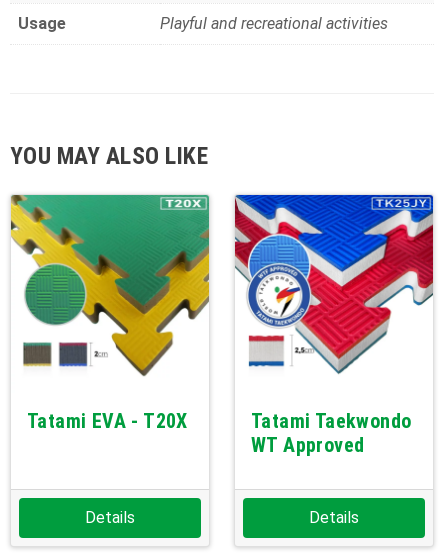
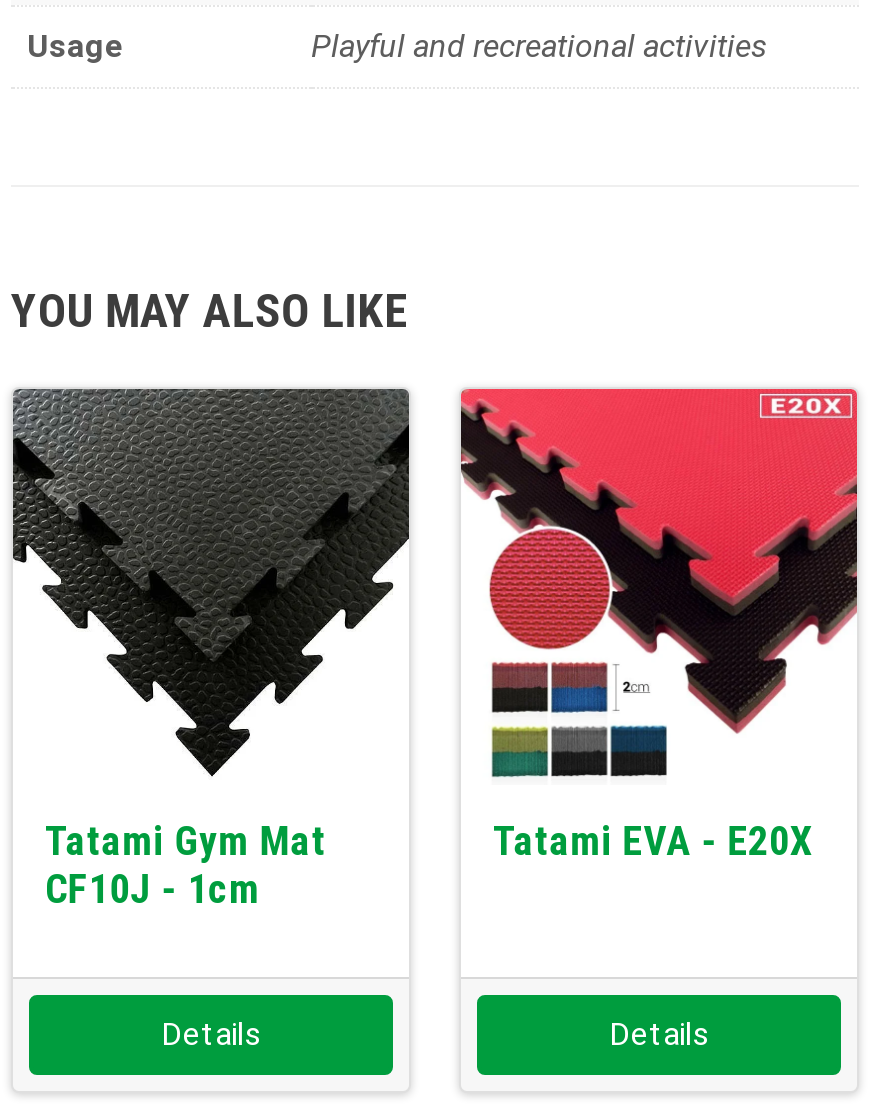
[10,194,210,433] [image] | Tatami EVA - T20X -> [11,387,411,912] [image] | Tatami Gym Mat | CF10J - 1cm
[234,194,434,457] [image] | Tatami Taekwondo | WT Approved -> [459,387,859,864] [image] | Tatami EVA - E20X

